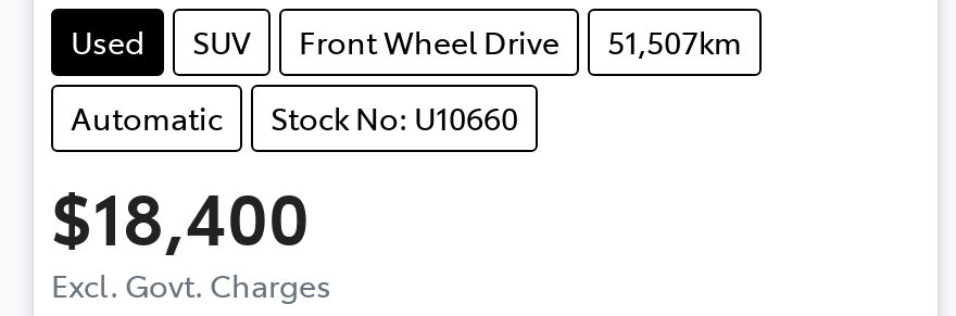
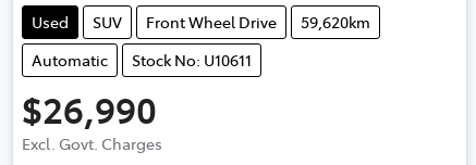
[71,20,742,63] Used SUV Front Wheel Drive 51,507km -> [32,11,370,32] Used SUV Front Wheel Drive 59,620km
[71,96,518,139] Automatic Stock No: U10660 -> [32,49,252,70] Automatic Stock No: U10611
[51,168,310,263] $18,400 -> [22,84,157,132] $26,990

